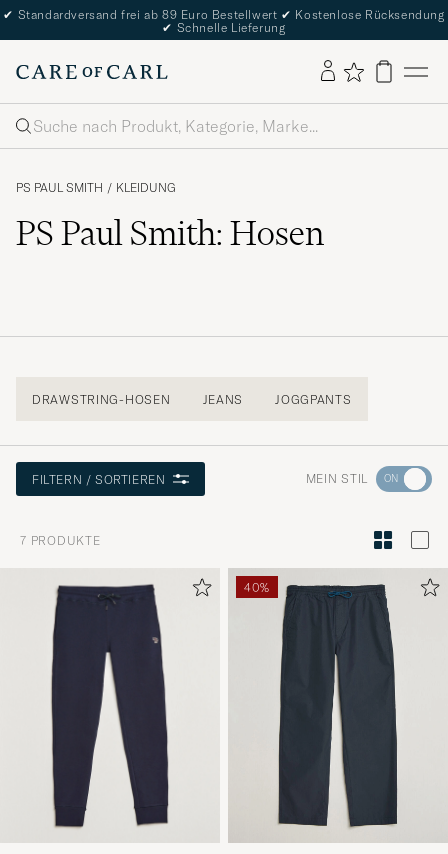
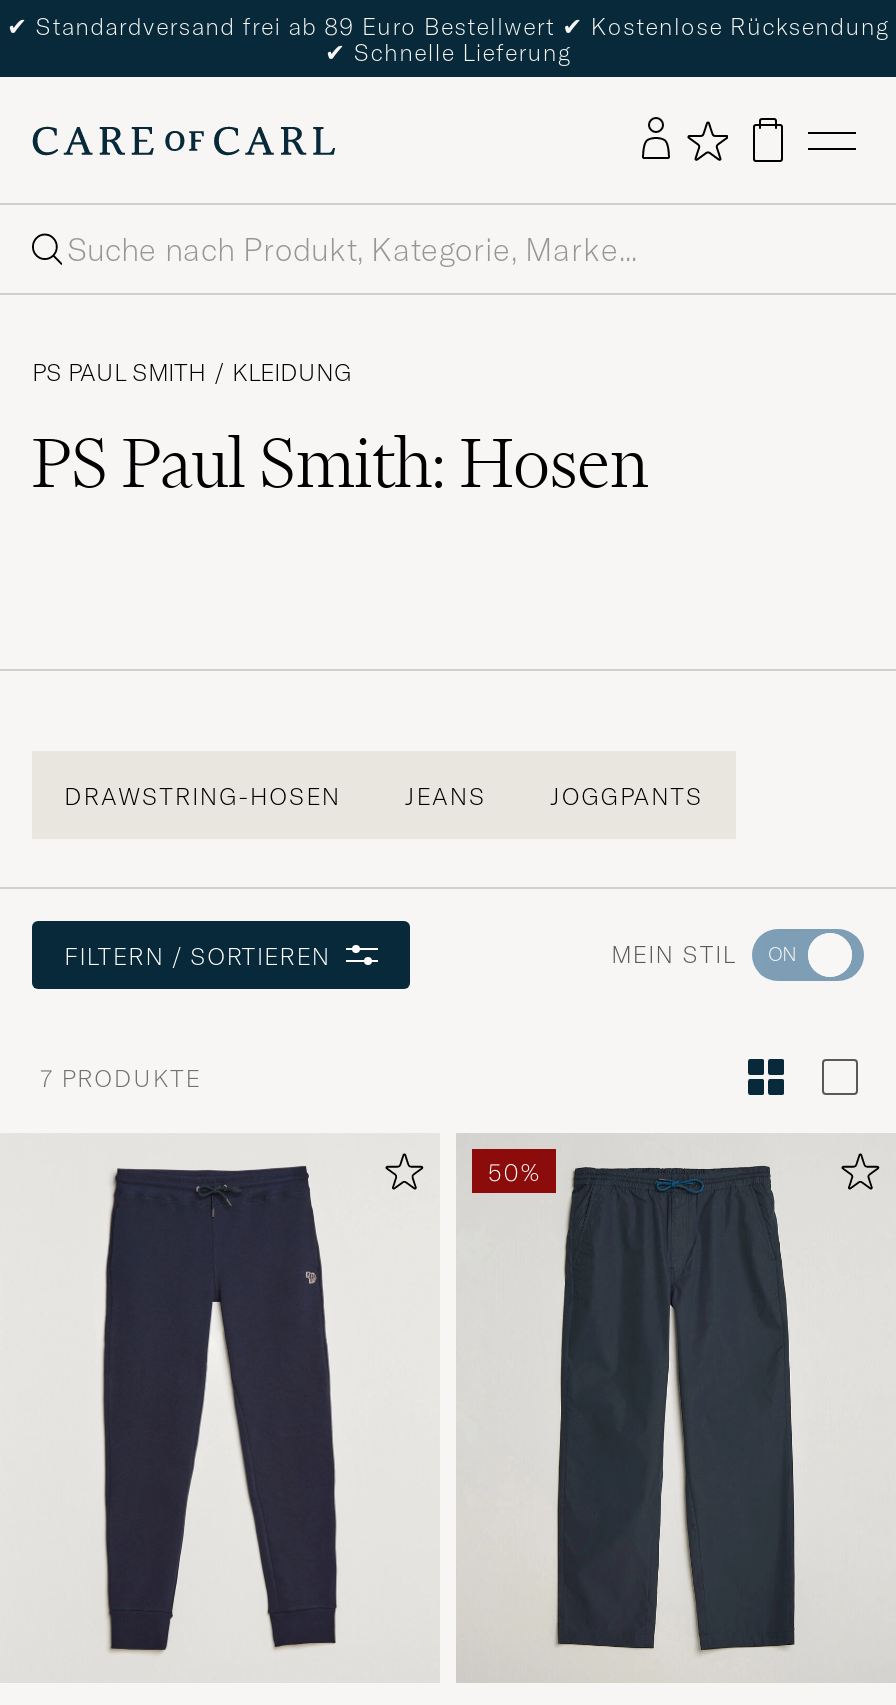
[244,580,270,595] 40% -> [488,1157,540,1187] 50%

